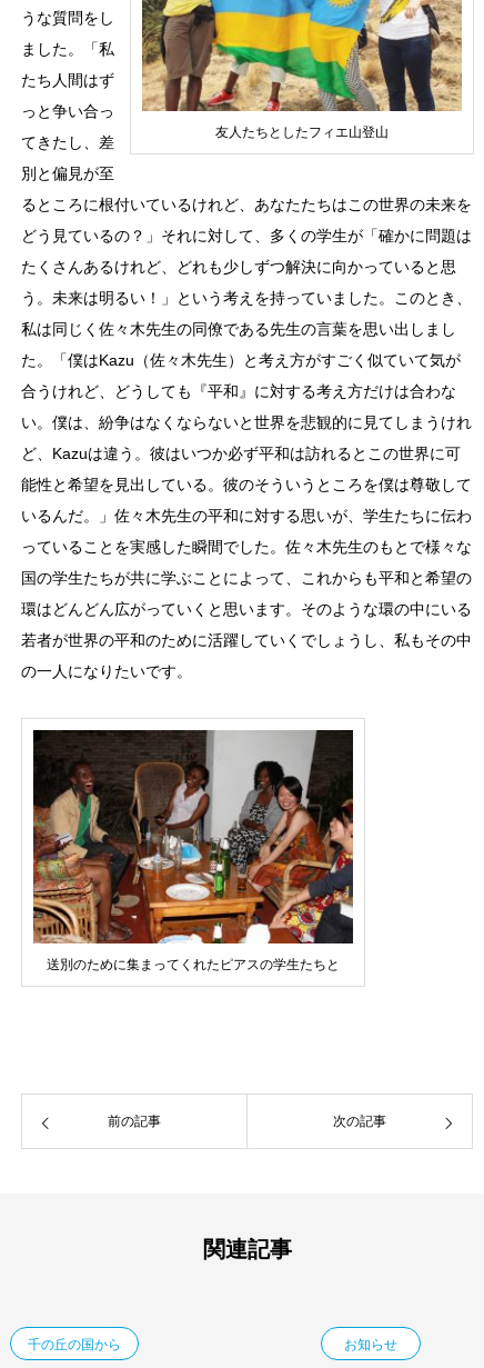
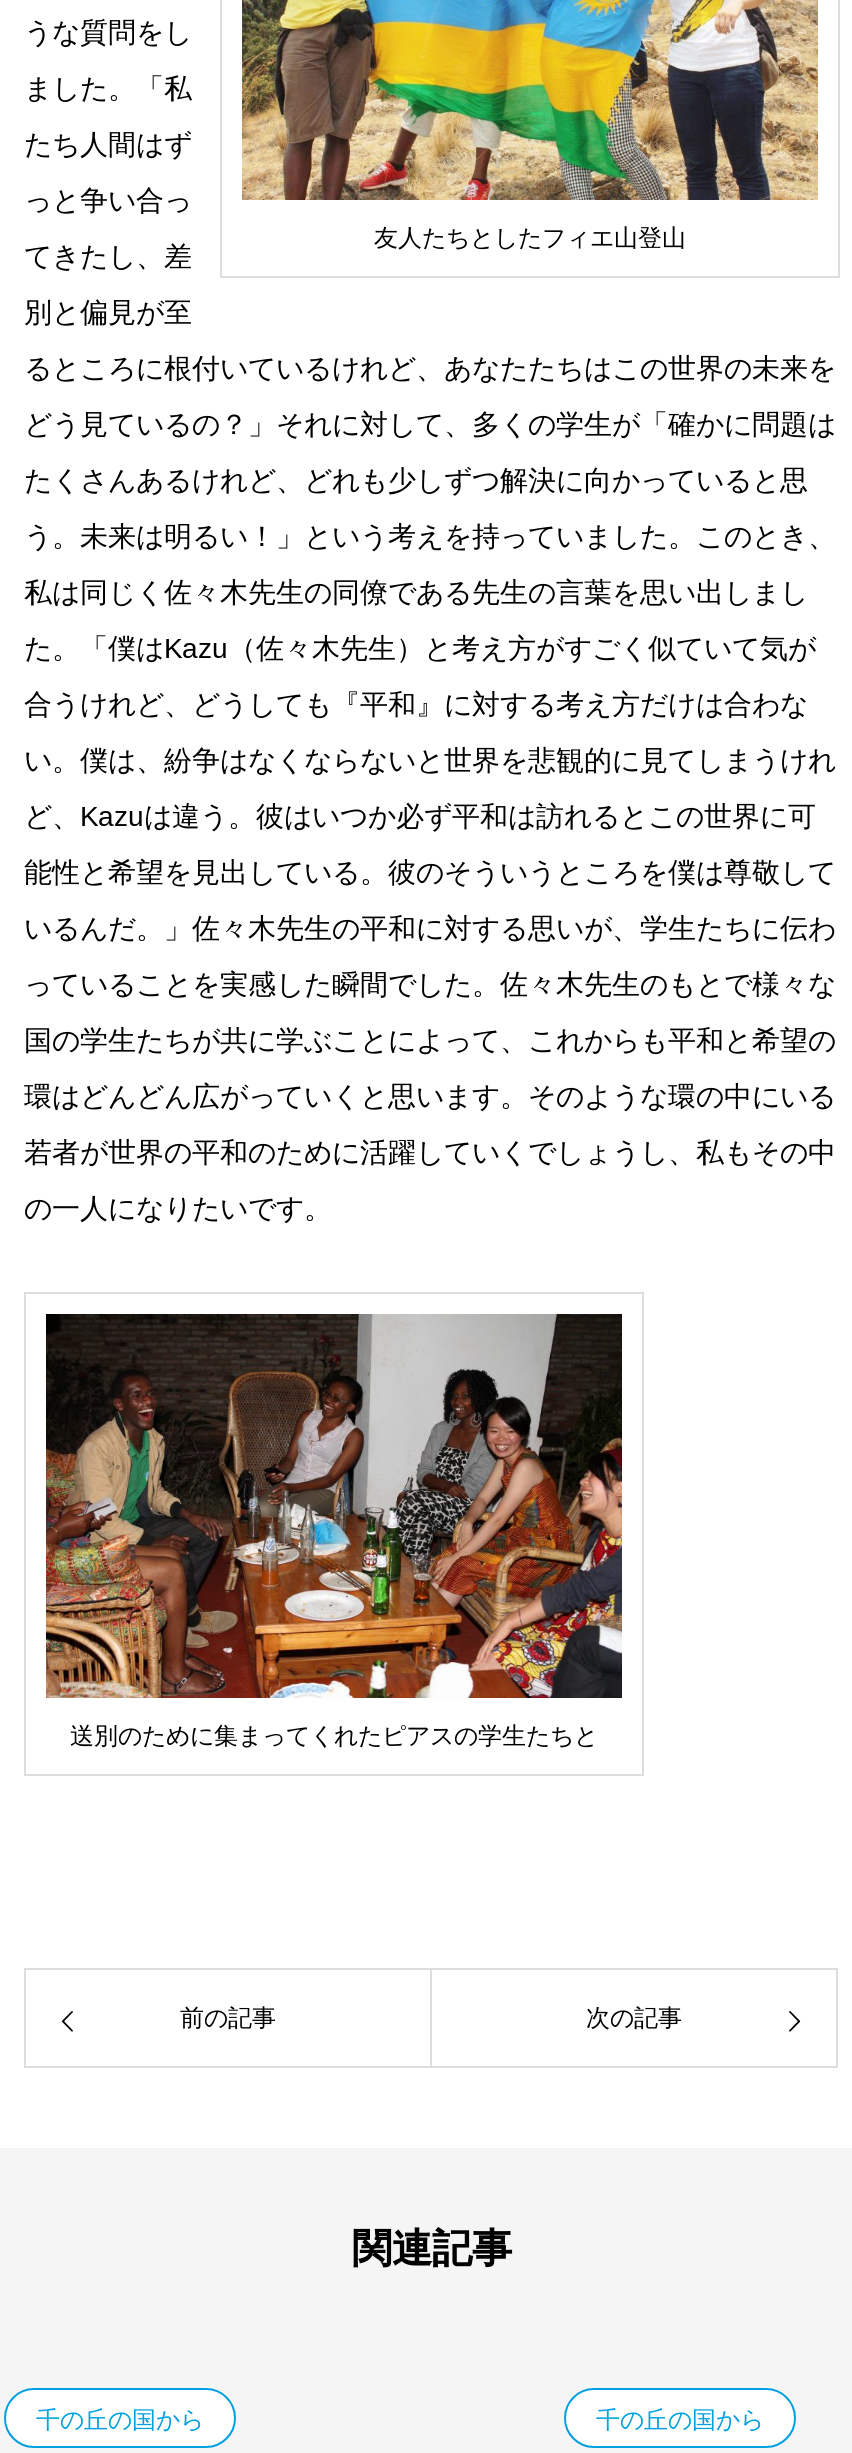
[344,1337,397,1352] お知らせ -> [596,2406,764,2434] 千の丘の国から

